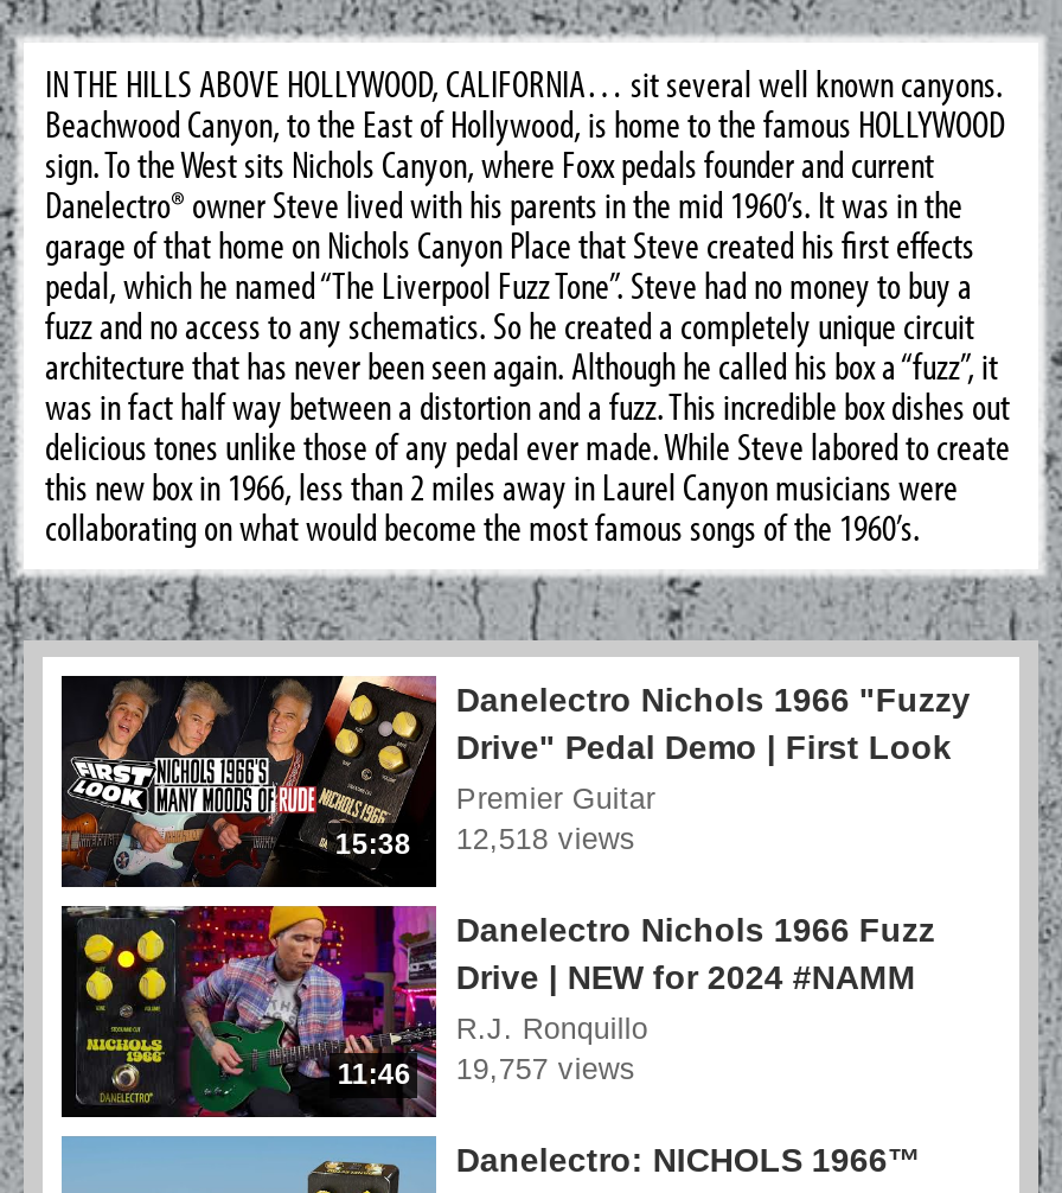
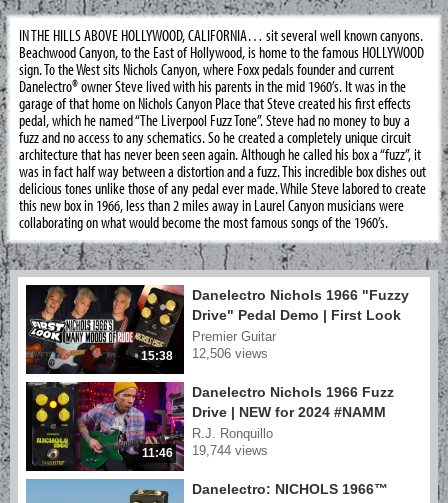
[335,823,636,861] 15:38 12,518 views -> [141,347,268,363] 15:38 12,506 views
[338,1054,636,1091] 11:46 19,757 views -> [142,444,268,460] 11:46 19,744 views

